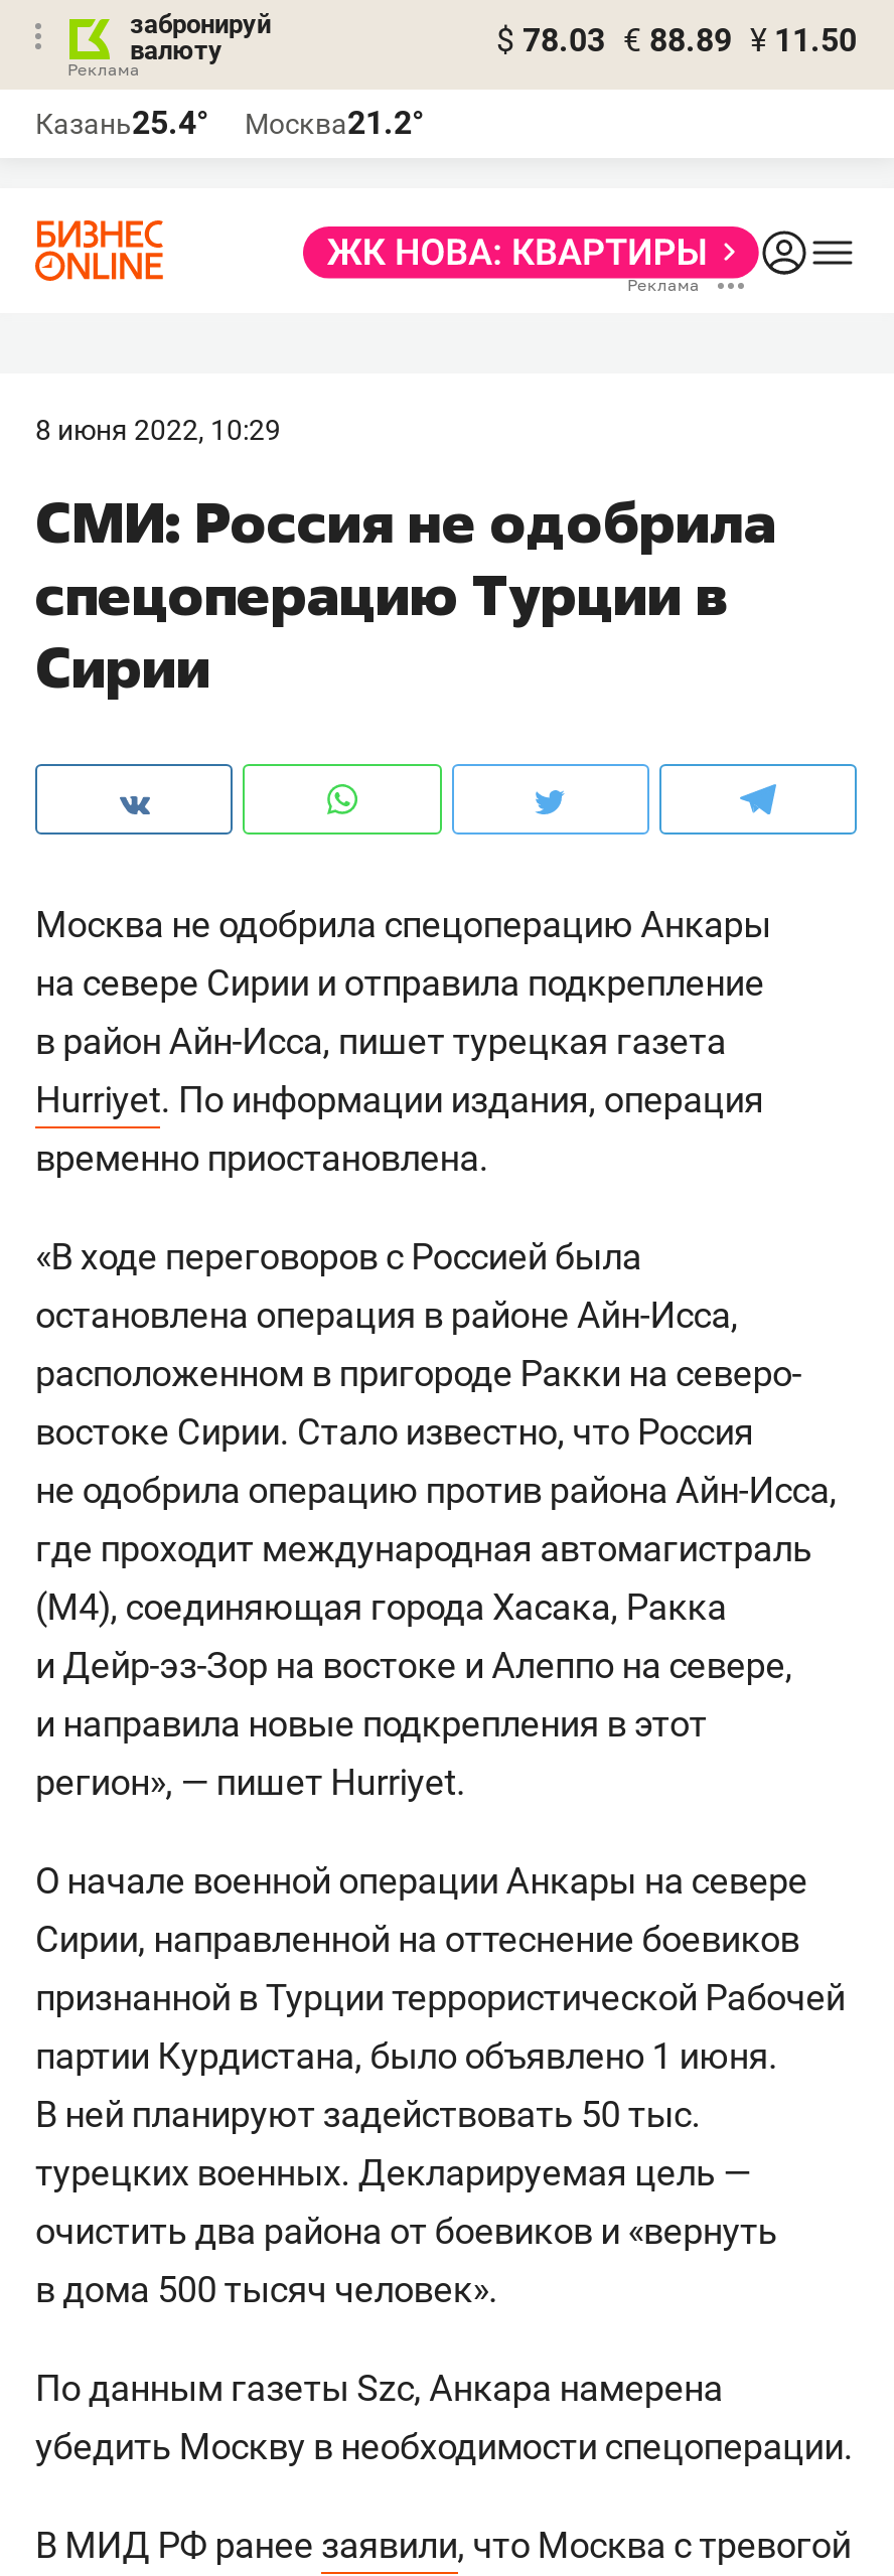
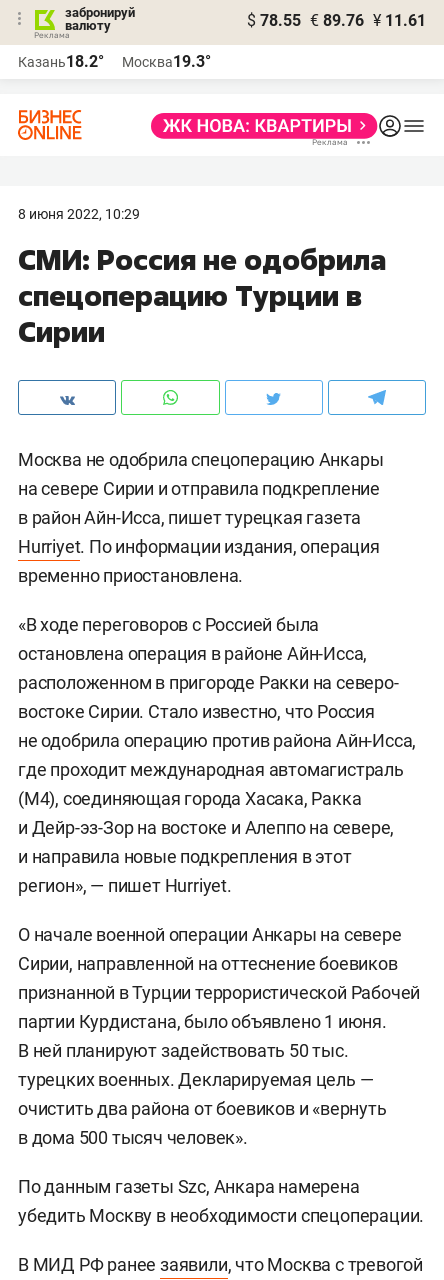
[496,21,857,59] $ 78.03 € 88.89 ¥ 11.50 -> [247,11,426,30] $ 78.55 € 89.76 ¥ 11.61
[35,104,208,142] Казань25.4° -> [18,52,104,71] Казань18.2°
[245,104,424,142] Москва21.2° -> [122,52,211,71] Москва19.3°

